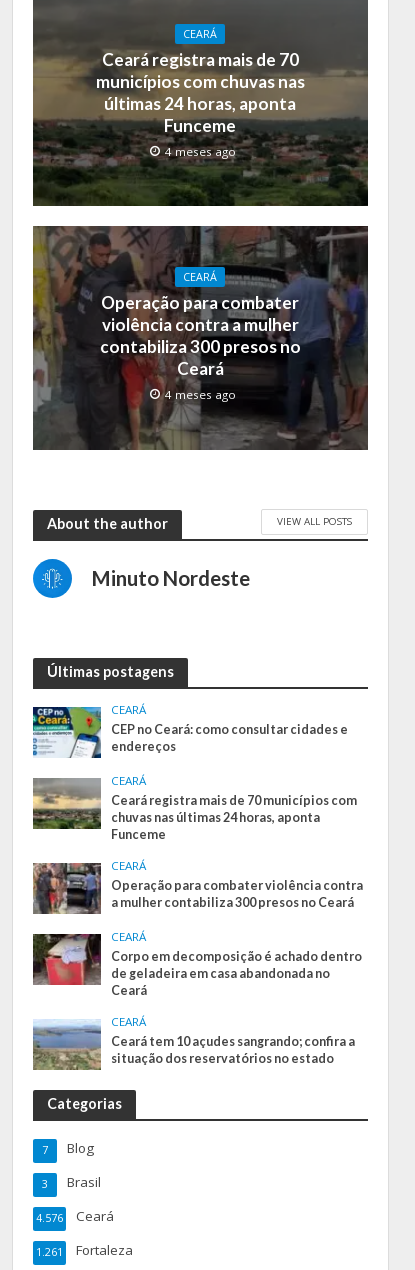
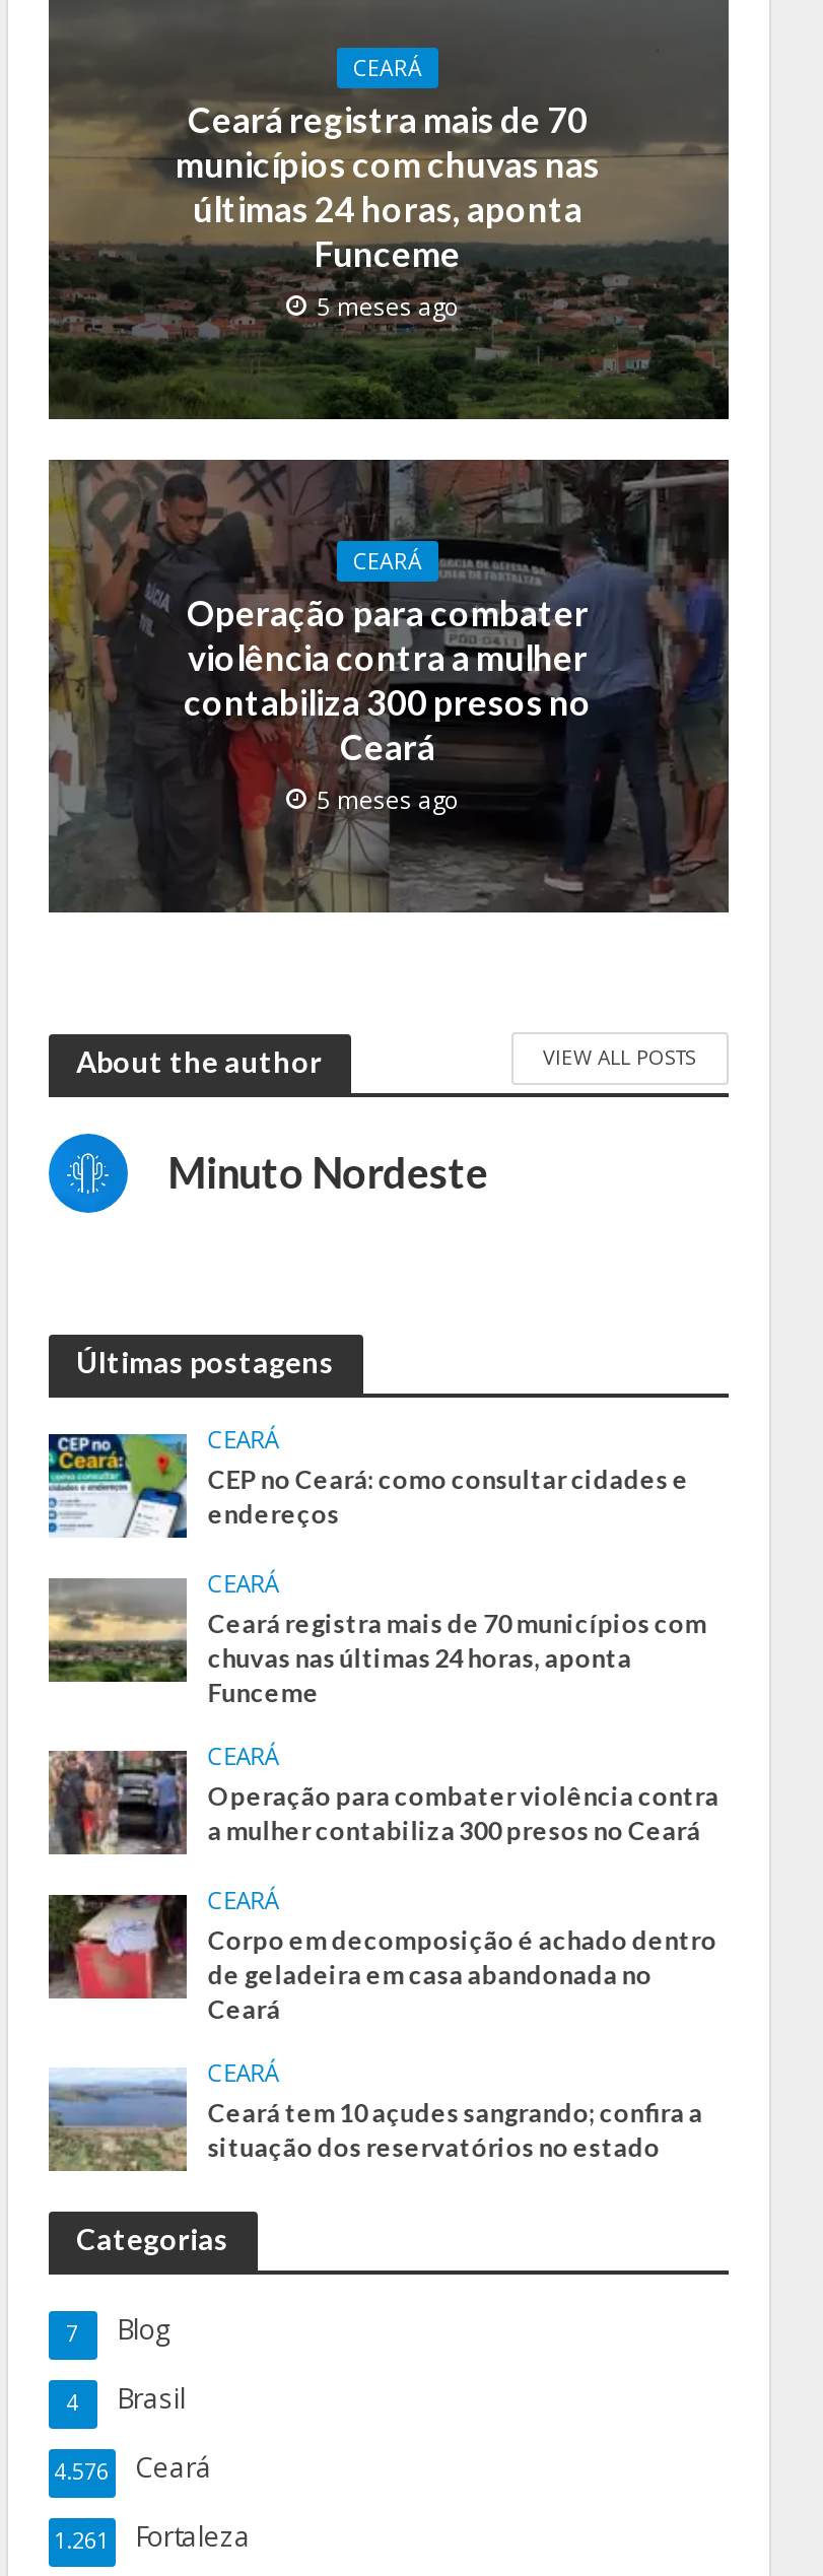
[165,144,236,159] 4 meses ago -> [317,292,461,322] 5 meses ago
[165,387,236,402] 4 meses ago -> [317,785,461,815] 5 meses ago
[41,1173,100,1191] 3 Brasil -> [66,2380,186,2416] 4 Brasil

